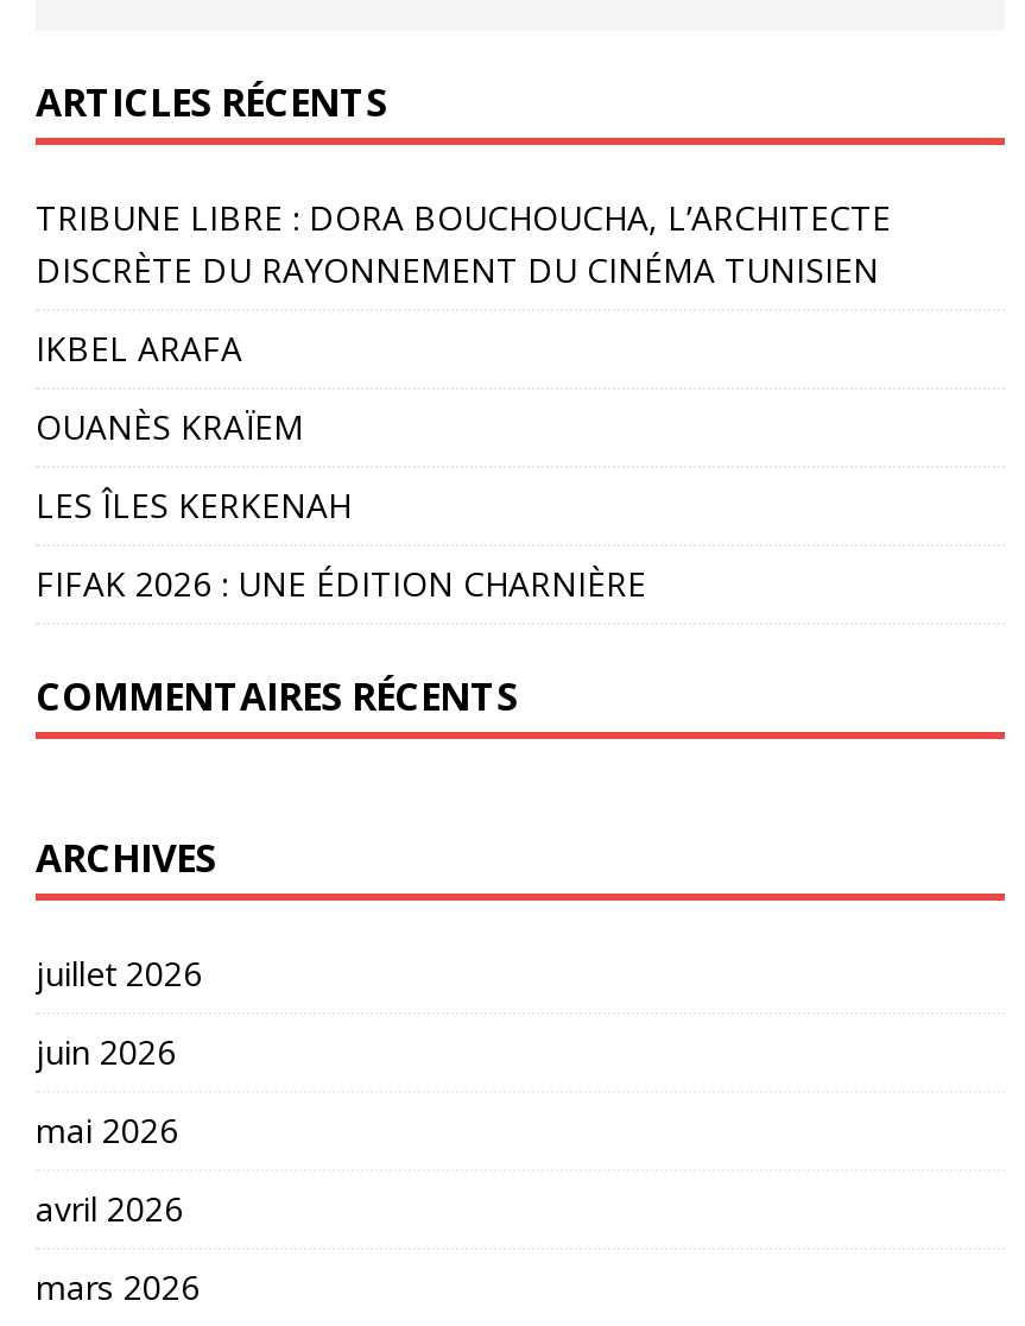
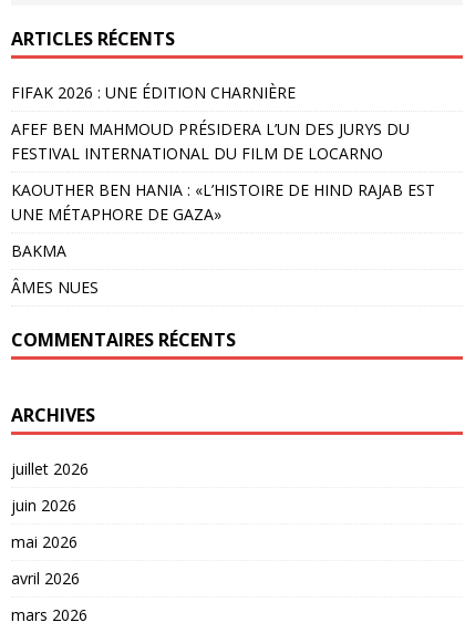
[36,195,891,527] TRIBUNE LIBRE : DORA BOUCHOUCHA, L’ARCHITECTE | DISCRÈTE DU RAYONNEMENT DU CINÉMA TUNISIEN | IKBEL ARAFA | OUANÈS KRAÏEM | LES ÎLES KERKENAH -> none
moved [36,561,646,606] -> [11,82,296,103]: FIFAK 2026 : UNE ÉDITION CHARNIÈRE
none -> [11,118,435,298] AFEF BEN MAHMOUD PRÉSIDERA L’UN DES JURYS DU | FESTIVAL INTERNATIONAL DU FILM DE LOCARNO | KAOUTHER BEN HANIA : «L’HISTOIRE DE HIND RAJAB EST | UNE MÉTAPHORE DE GAZA» | BAKMA | ÂMES NUES

